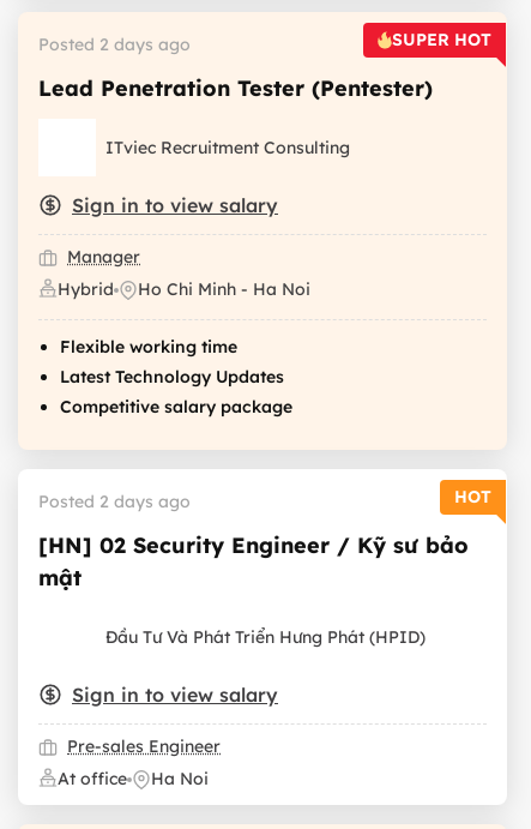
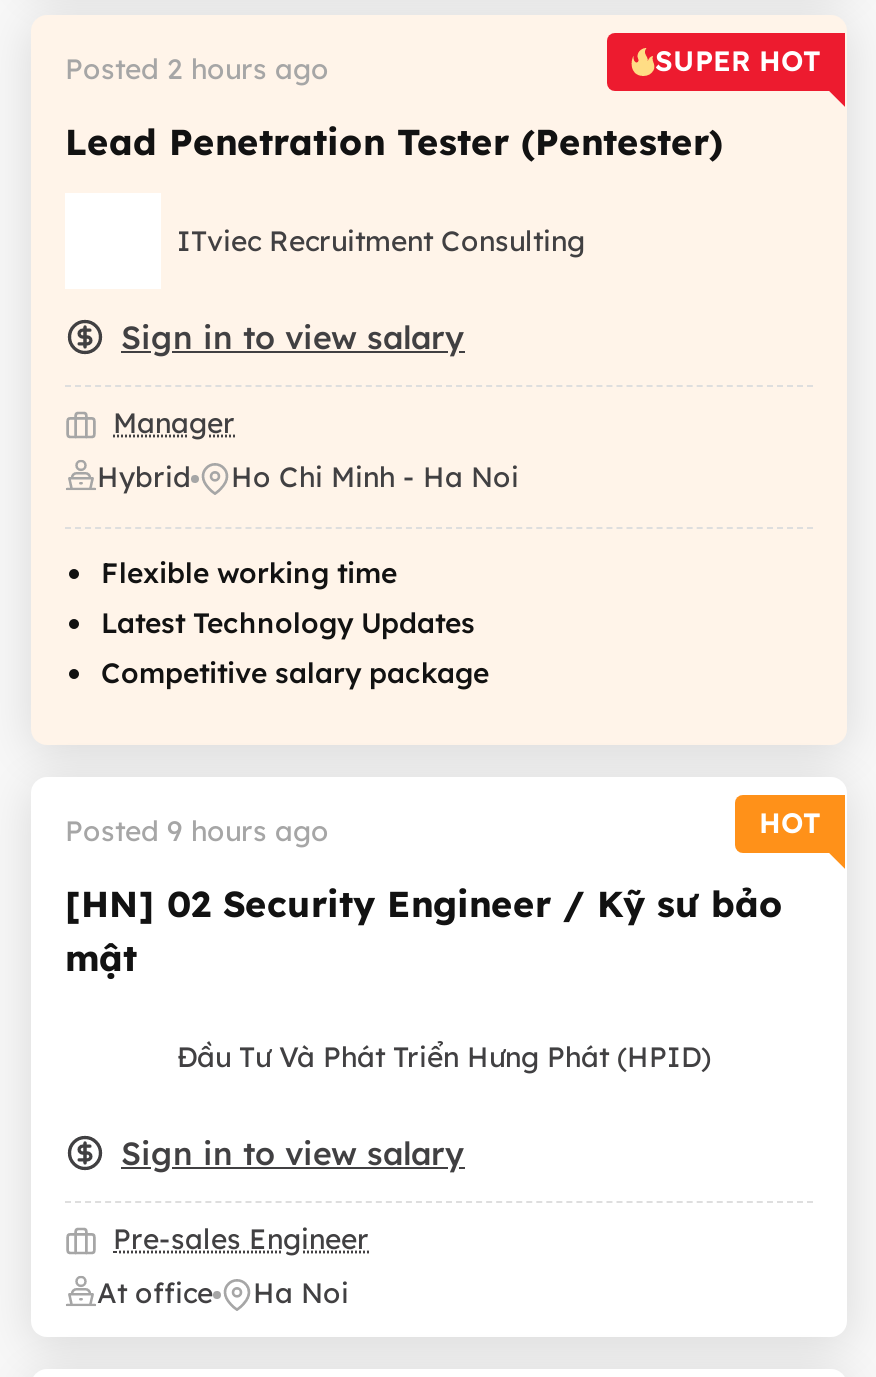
[38,34,191,55] Posted 2 days ago -> [65,51,329,87] Posted 2 hours ago
[38,491,191,512] Posted 2 days ago -> [65,813,329,849] Posted 9 hours ago

